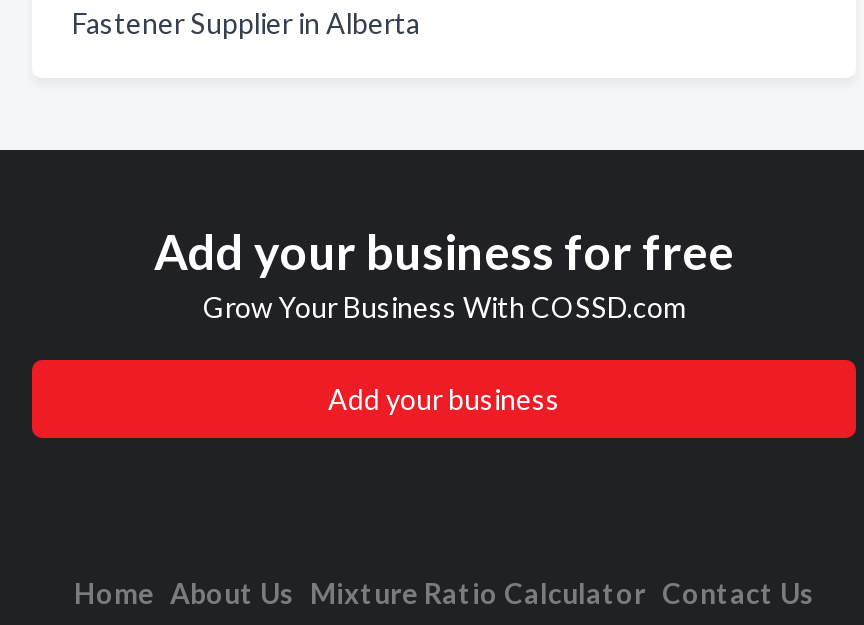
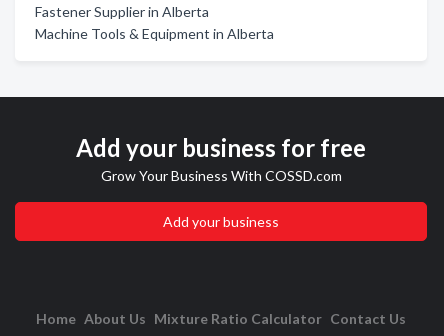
none -> [35,25,274,42] Machine Tools & Equipment in Alberta

